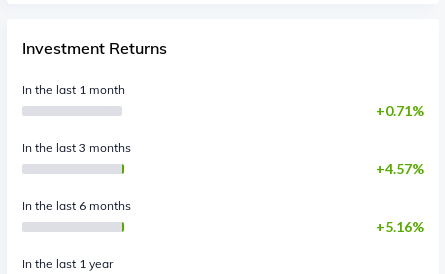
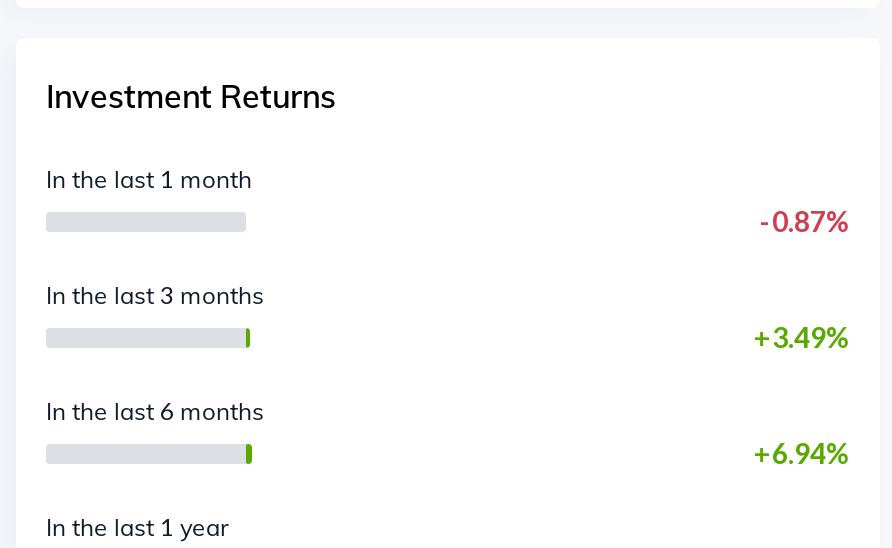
[385,102,424,120] 0.71% -> [772,204,850,240] 0.87%
[385,160,424,178] 4.57% -> [772,320,850,356] 3.49%
[385,218,424,236] 5.16% -> [772,436,850,472] 6.94%

